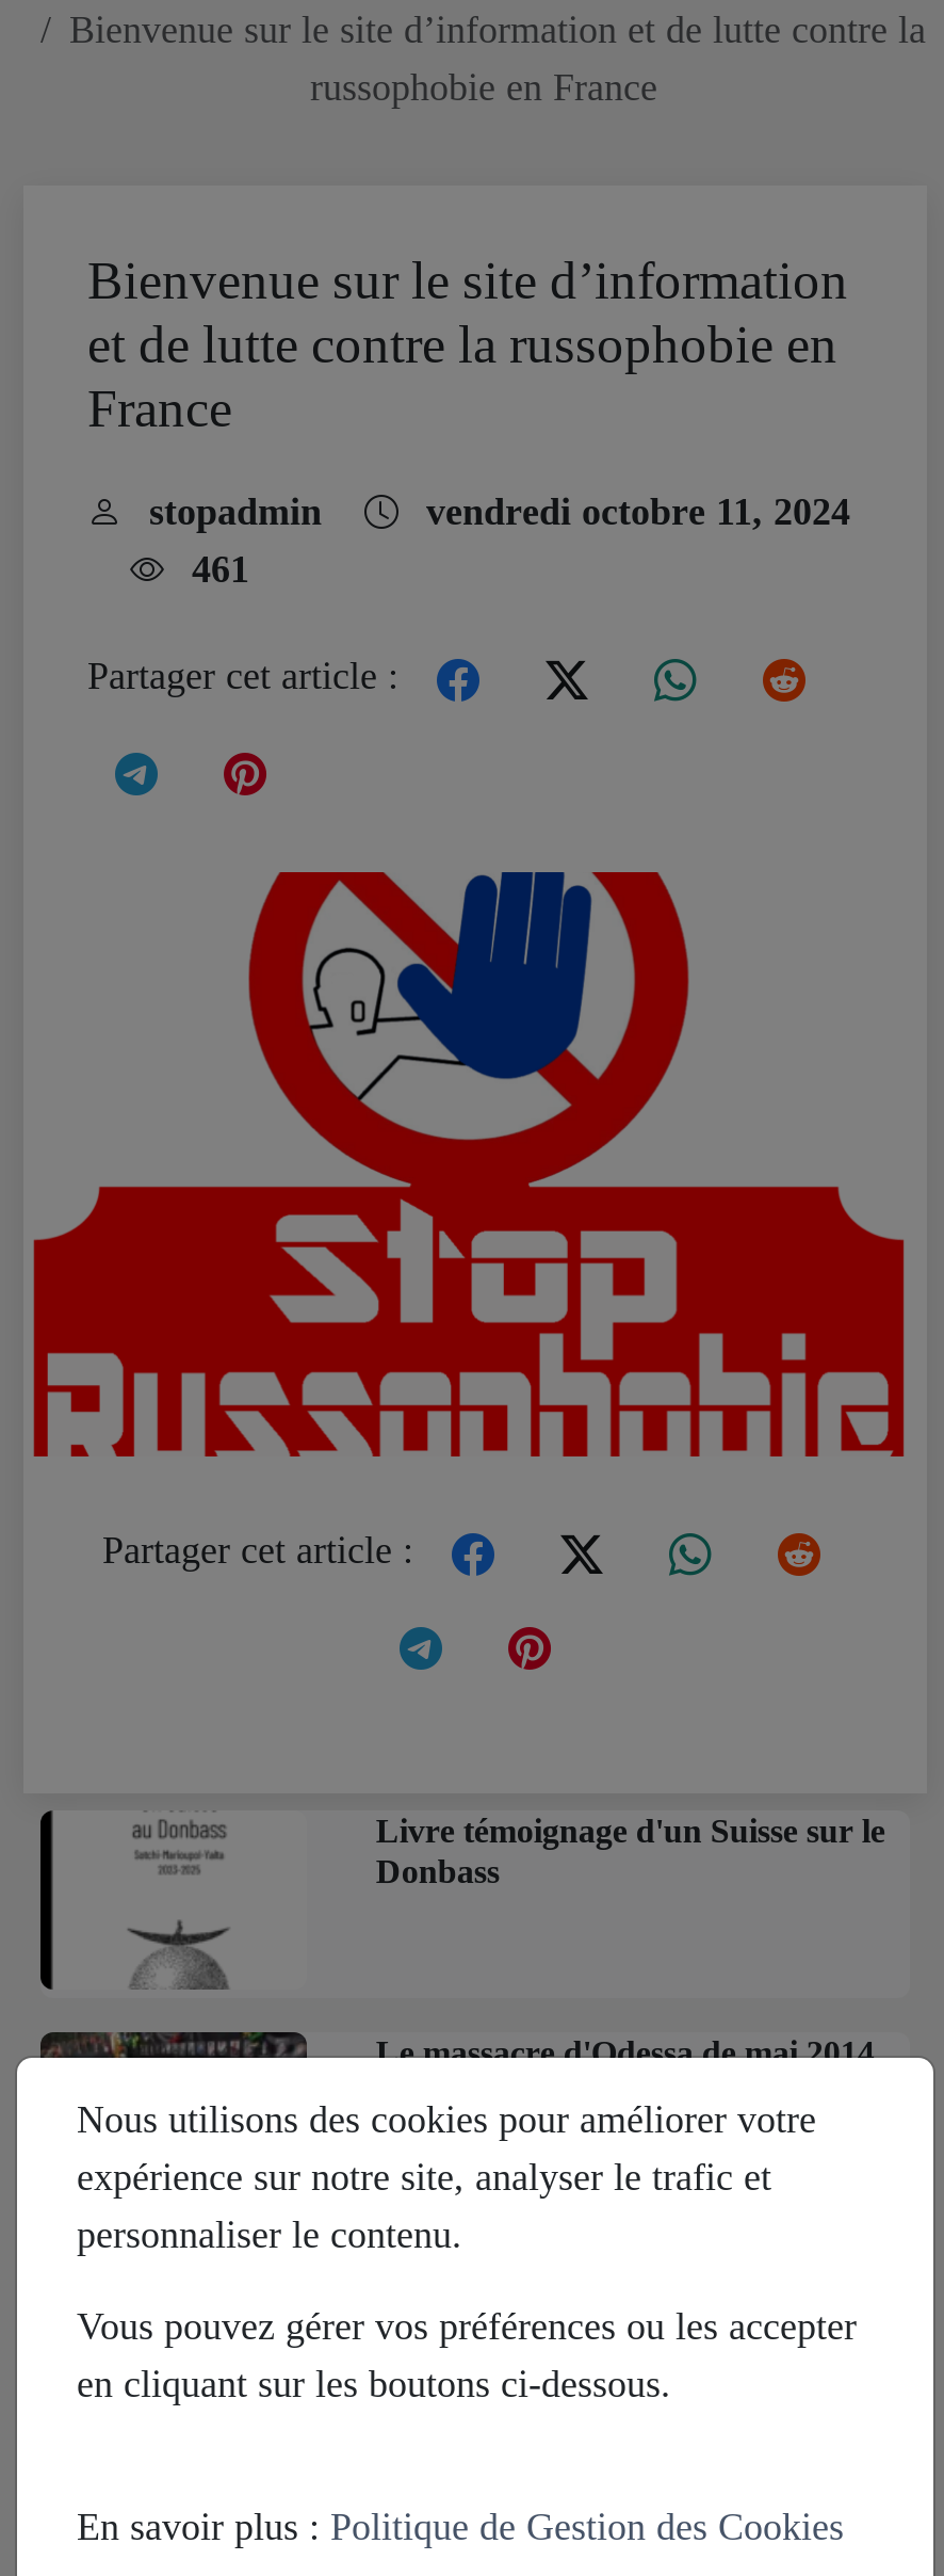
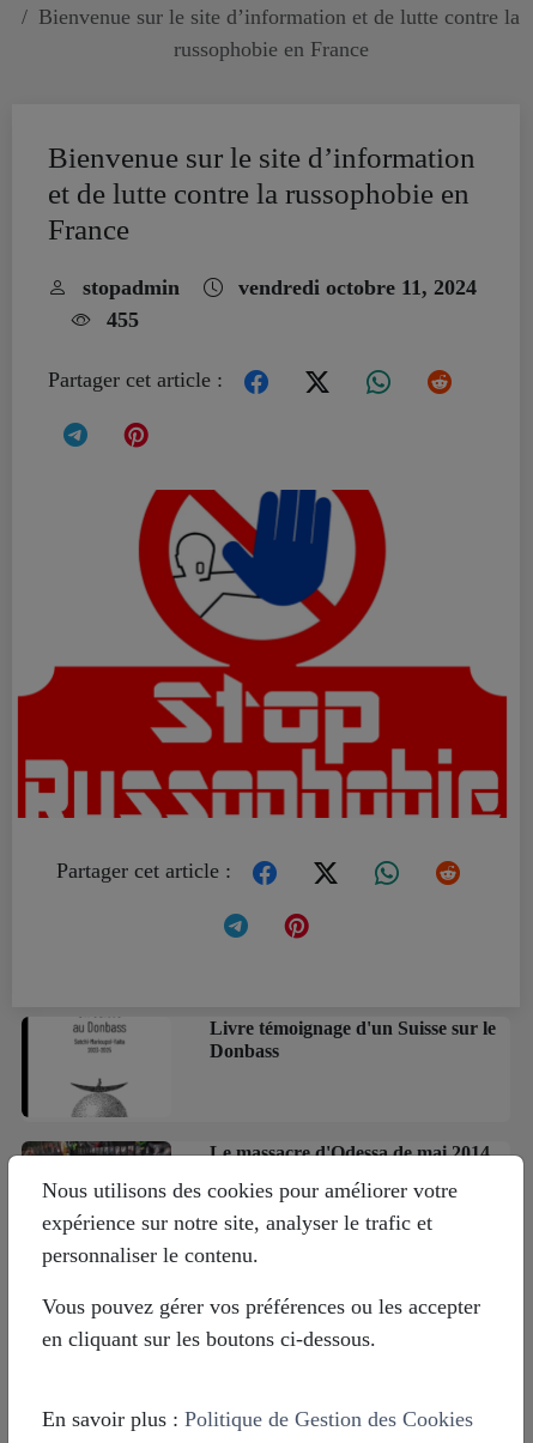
[181,548,249,591] 461 -> [101,308,139,332] 455

